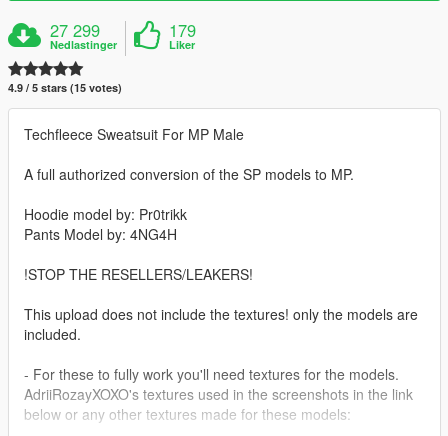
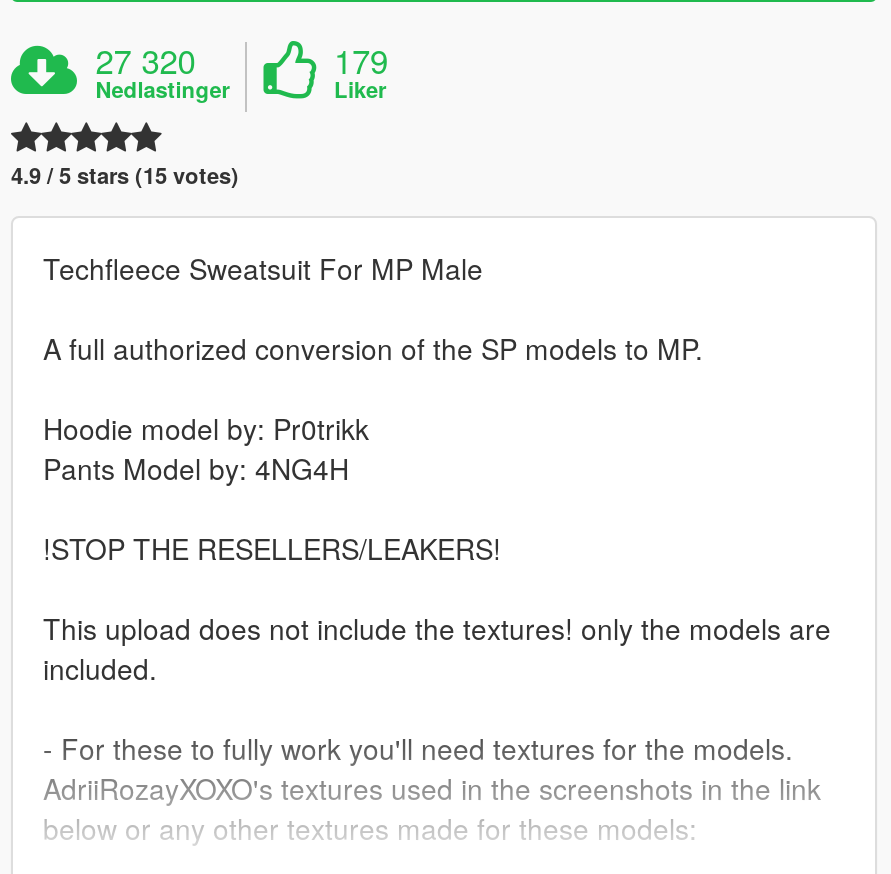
[50,18,100,42] 27 299 -> [95,36,195,84] 27 320

